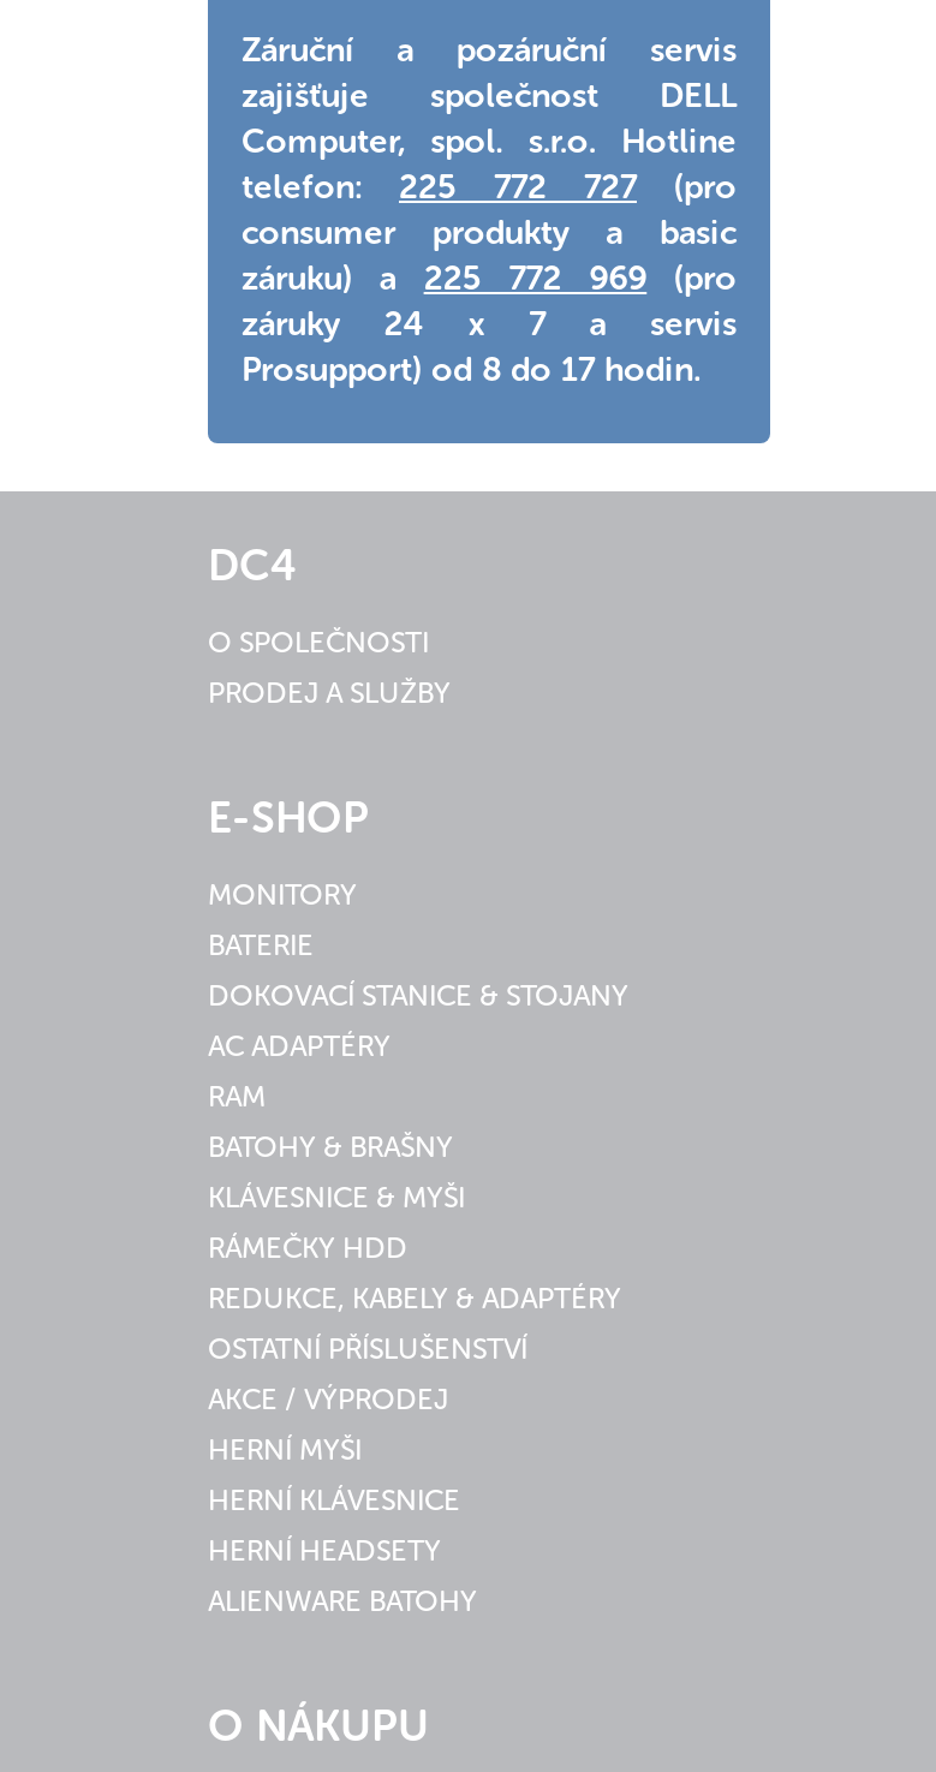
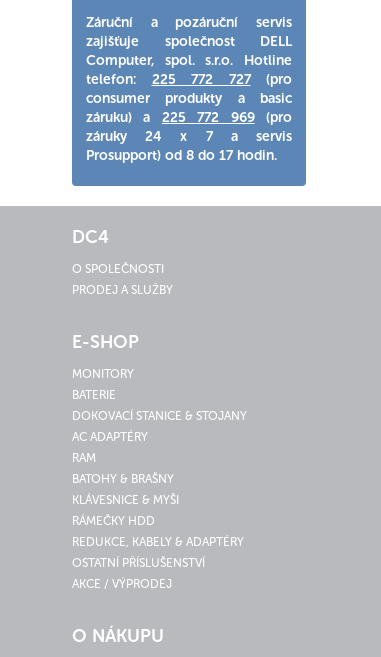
[208,1433,477,1618] HERNÍ MYŠI | HERNÍ KLÁVESNICE | HERNÍ HEADSETY | ALIENWARE BATOHY -> none

